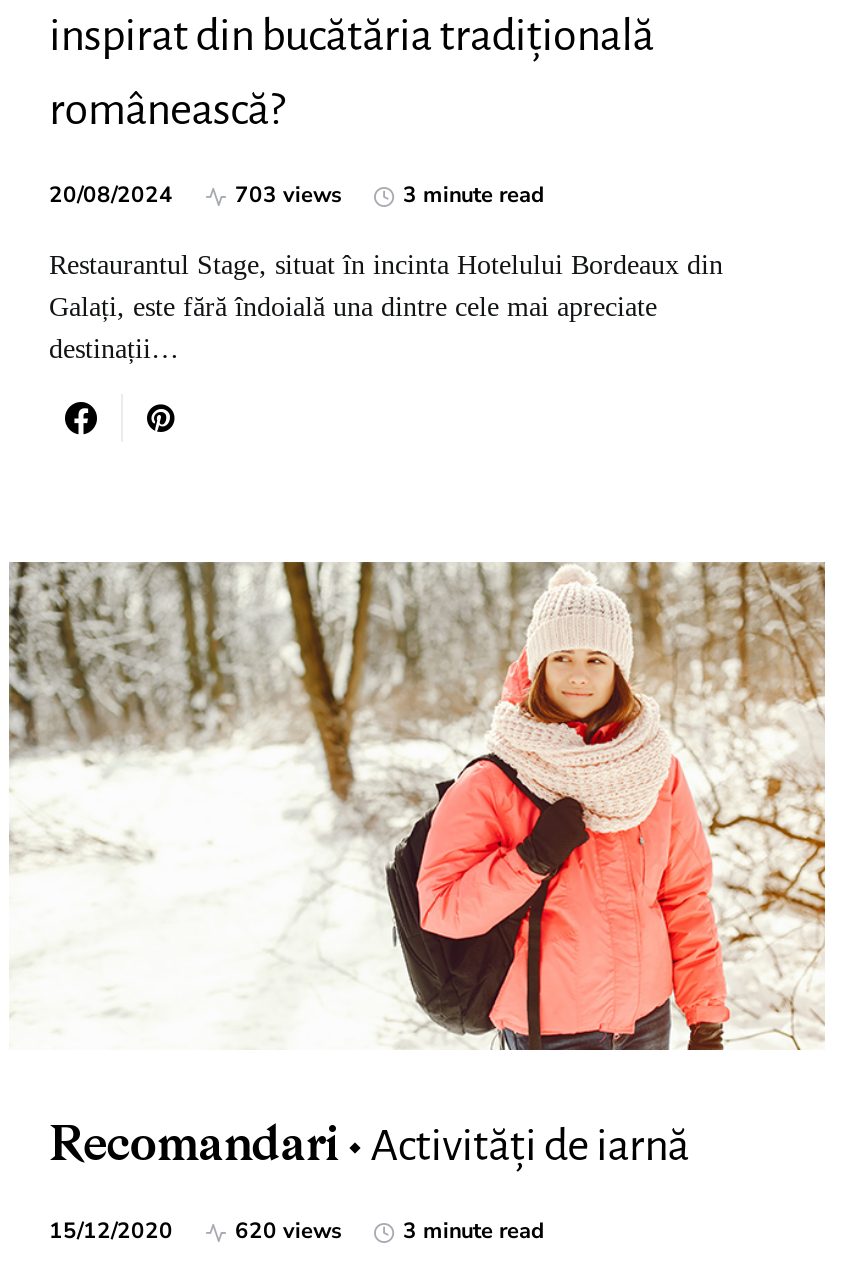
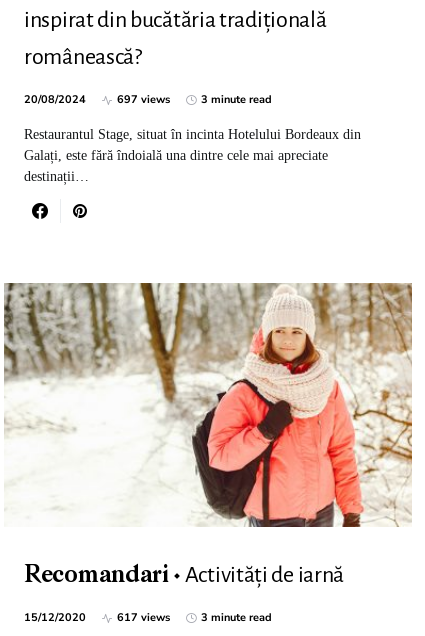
[235,180,341,210] 703 views -> [117,92,170,107] 697 views
[235,1216,341,1246] 620 views -> [117,610,170,625] 617 views

